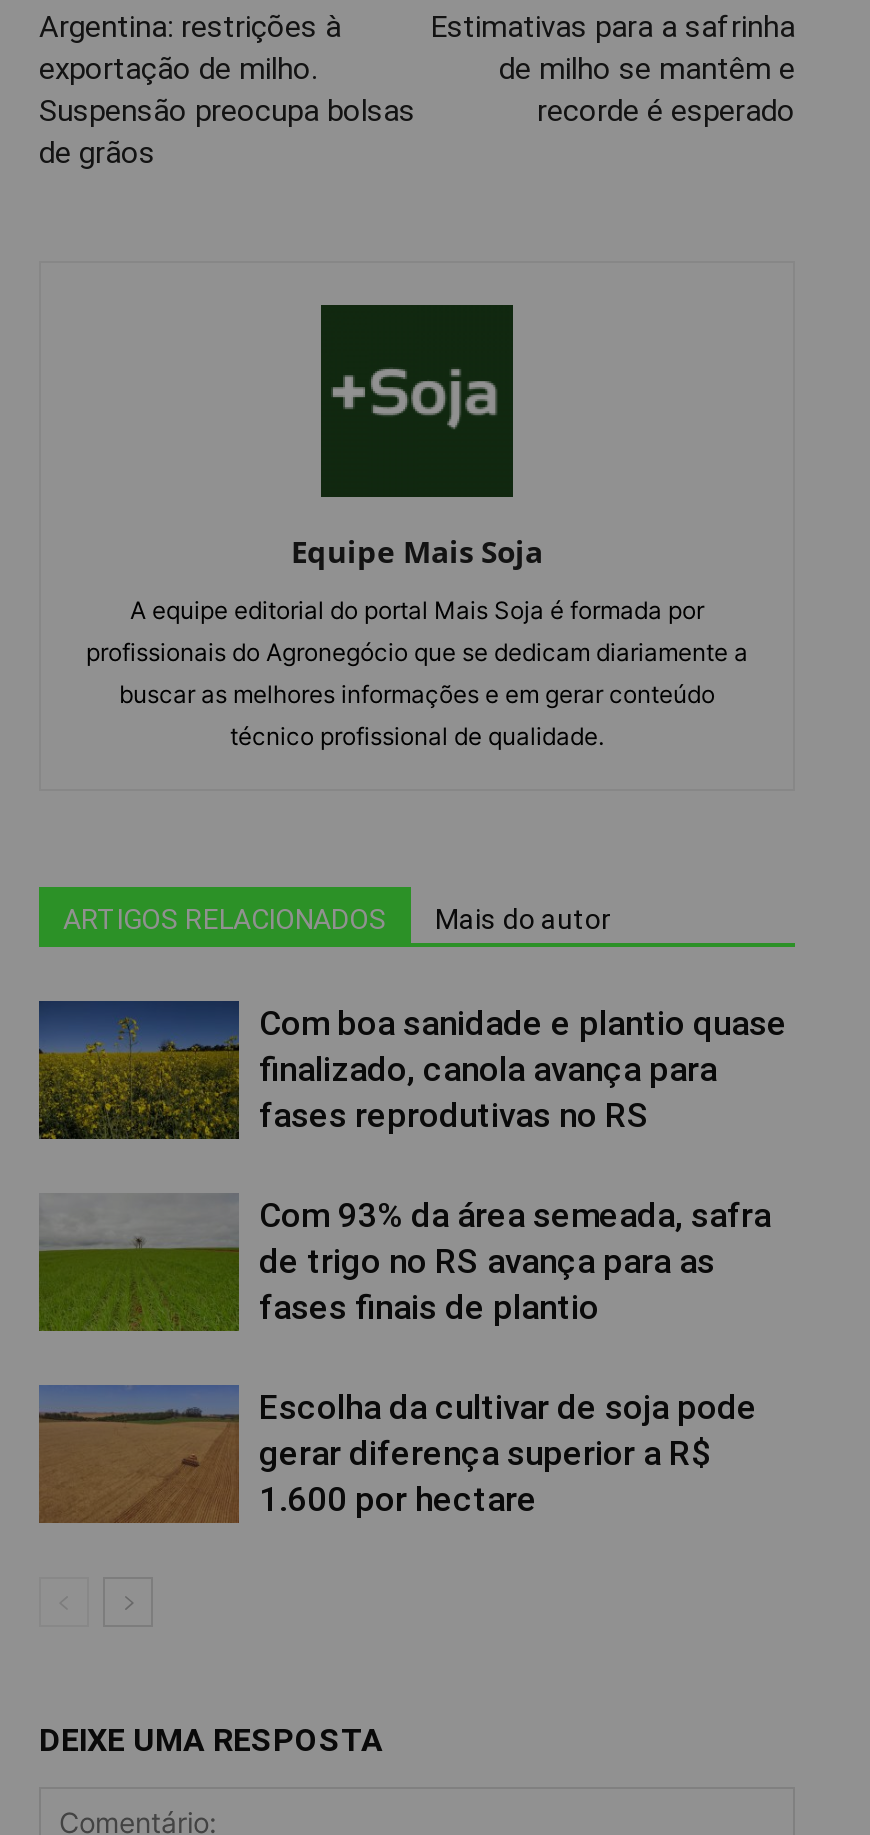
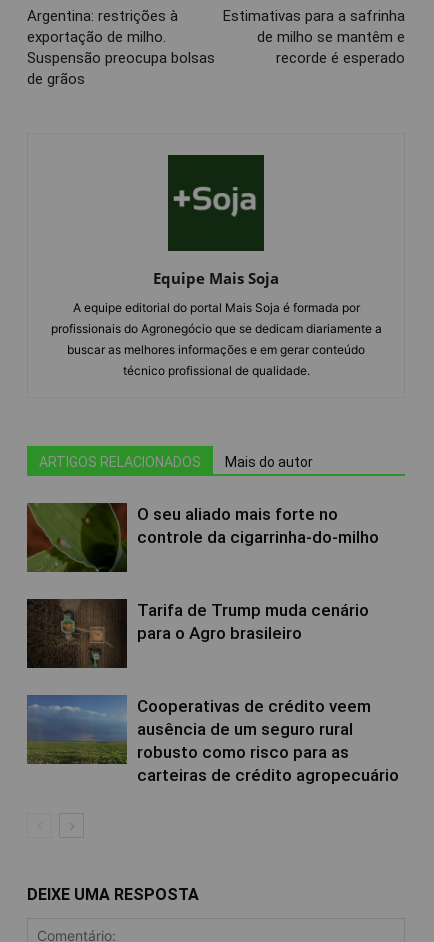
[37,999,787,1141] [image] | Com boa sanidade e plantio quase | finalizado, canola avança para | fases reprodutivas no RS -> [26,502,379,573] [image] | O seu aliado mais forte no | controle da cigarrinha-do-milho
[37,1193,771,1333] [image] | Com 93% da área semeada, safra | de trigo no RS avança para as | fases finais de plantio -> [26,598,369,669] [image] | Tarifa de Trump muda cenário | para o Agro brasileiro
[37,1388,757,1525] [image] | Escolha da cultivar de soja pode | gerar diferença superior a R$ | 1.600 por hectare -> [26,696,399,785] [image] | Cooperativas de crédito veem | ausência de um seguro rural | robusto como risco para as | carteiras de crédito agropecuário

